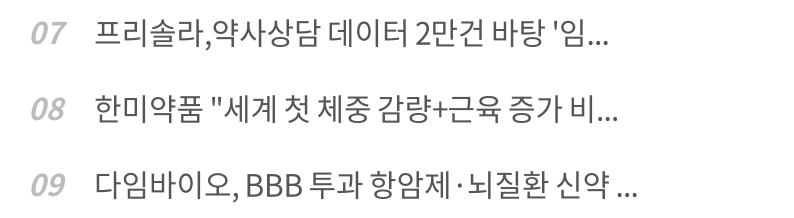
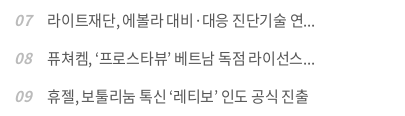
[94,10,609,54] 프리솔라,약사상담 데이터 2만건 바탕 '임... -> [47,9,314,31] 라이트재단, 에볼라 대비·대응 진단기술 연...
[94,86,618,130] 한미약품 "세계 첫 체중 감량+근육 증가 비... -> [47,47,314,69] 퓨쳐켐, ‘프로스타뷰’ 베트남 독점 라이선스...
[94,162,638,206] 다임바이오, BBB 투과 항암제·뇌질환 신약 ... -> [47,85,308,107] 휴젤, 보툴리눔 톡신 ‘레티보’ 인도 공식 진출

